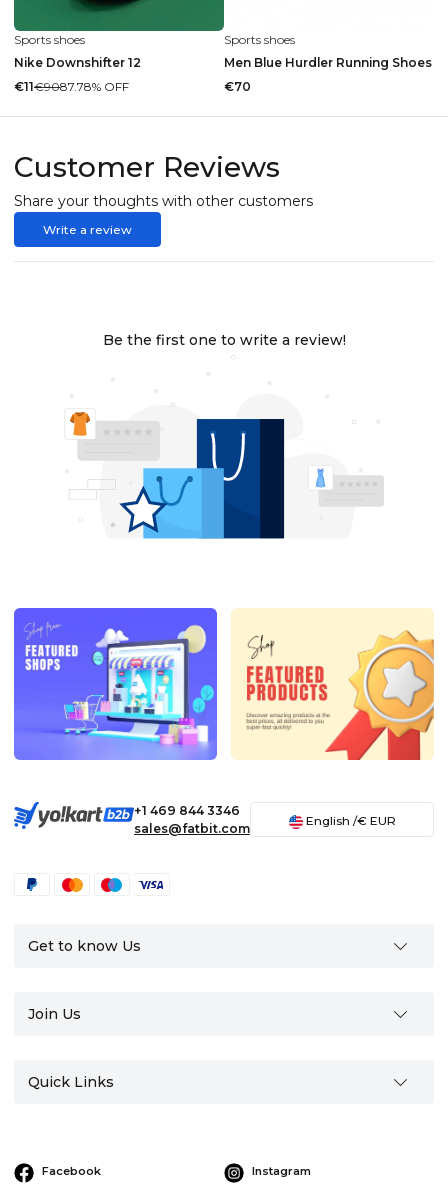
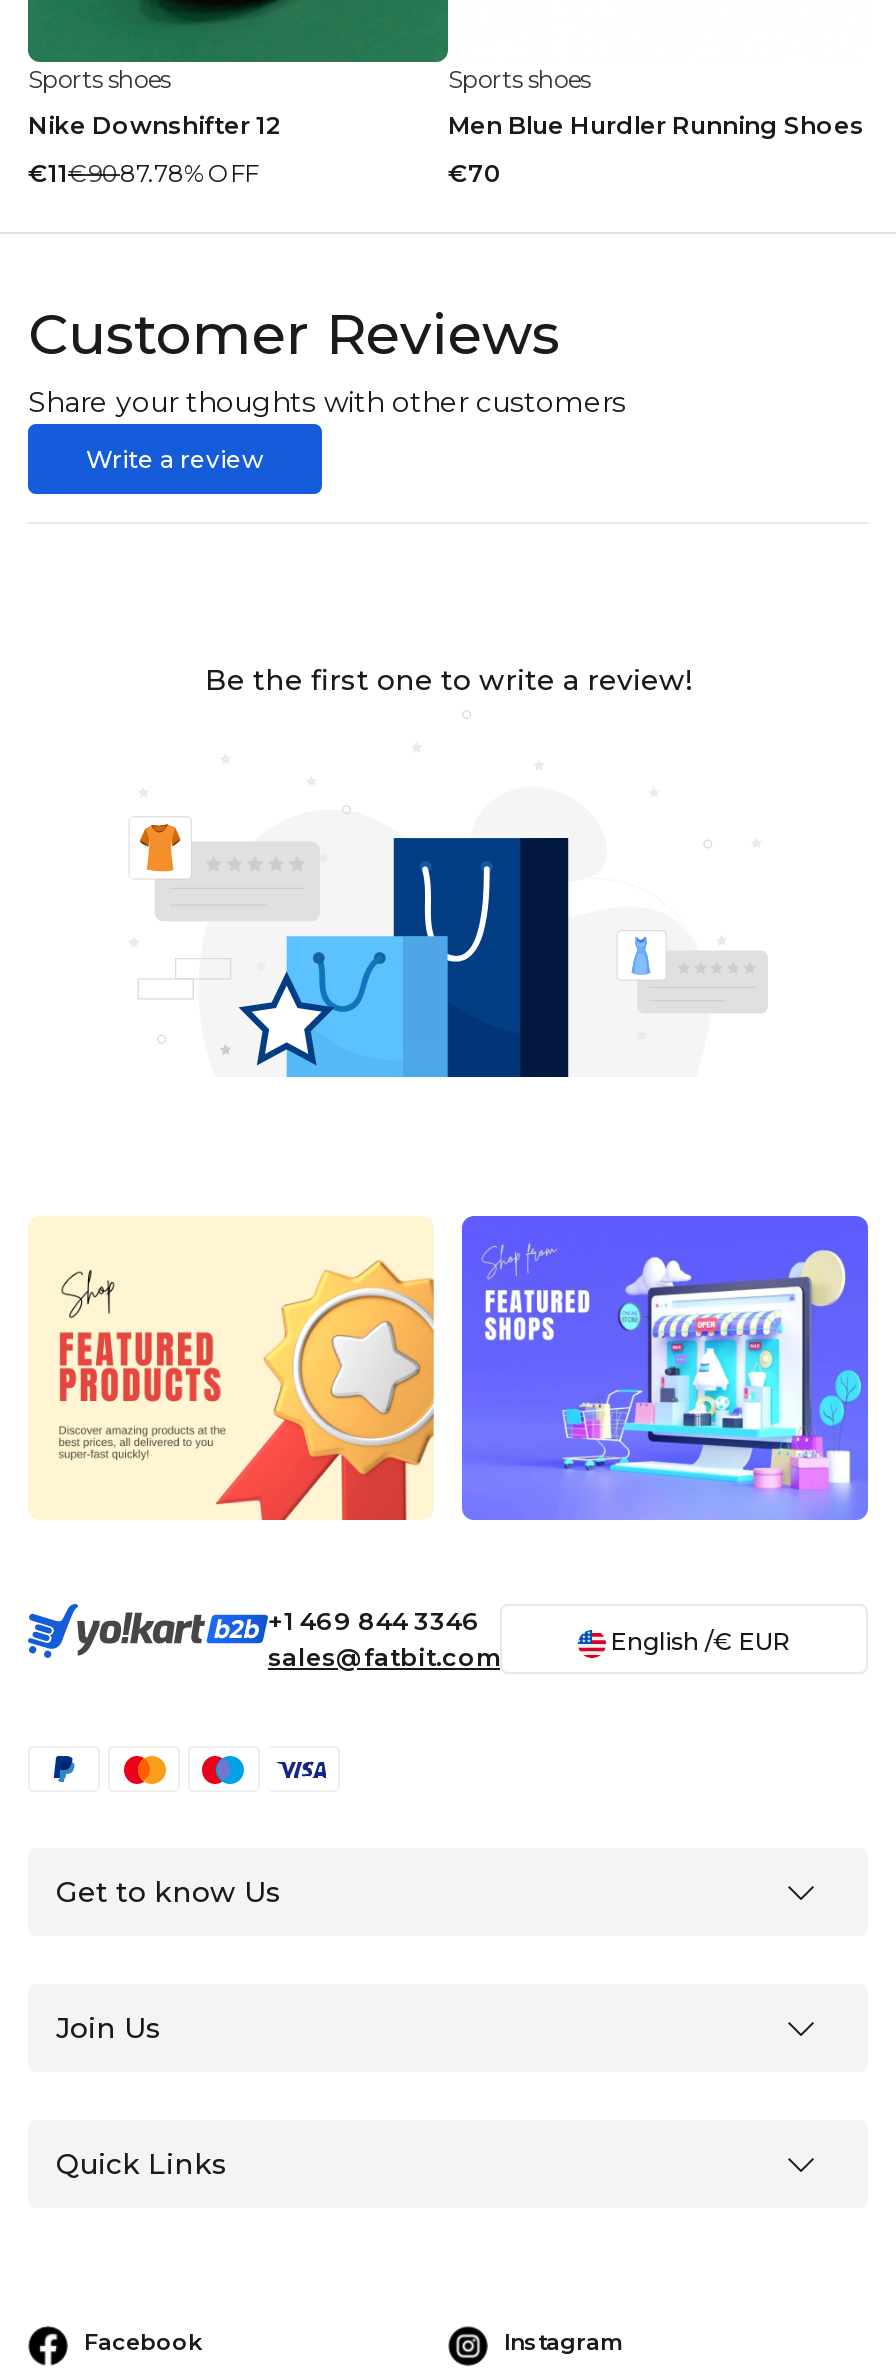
[13,607,218,761] [image] -> [28,1216,436,1522] [image]
[231,608,435,761] [image] -> [460,1214,870,1522] [image]

